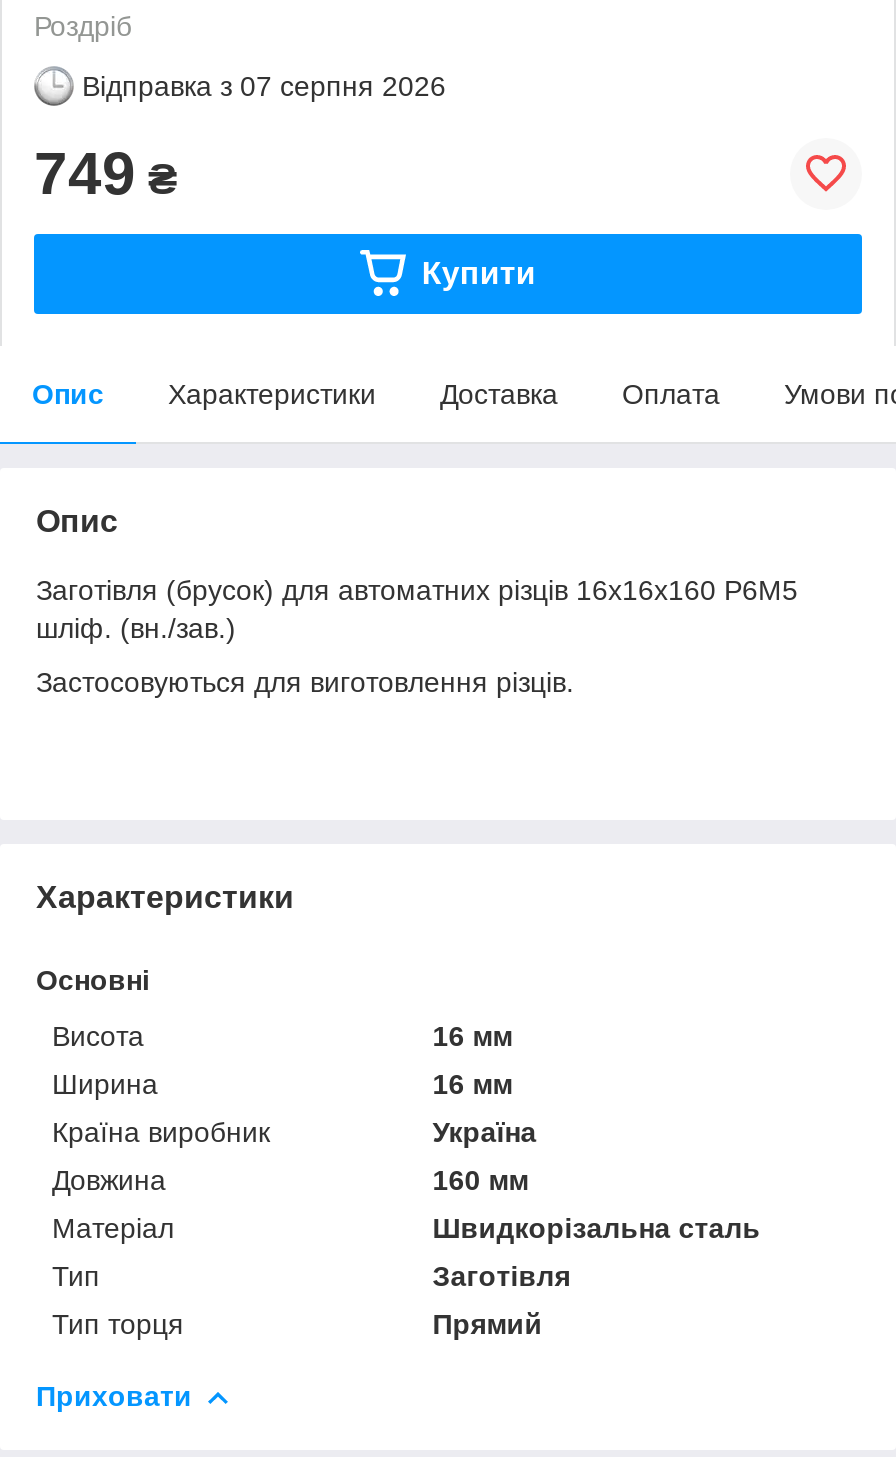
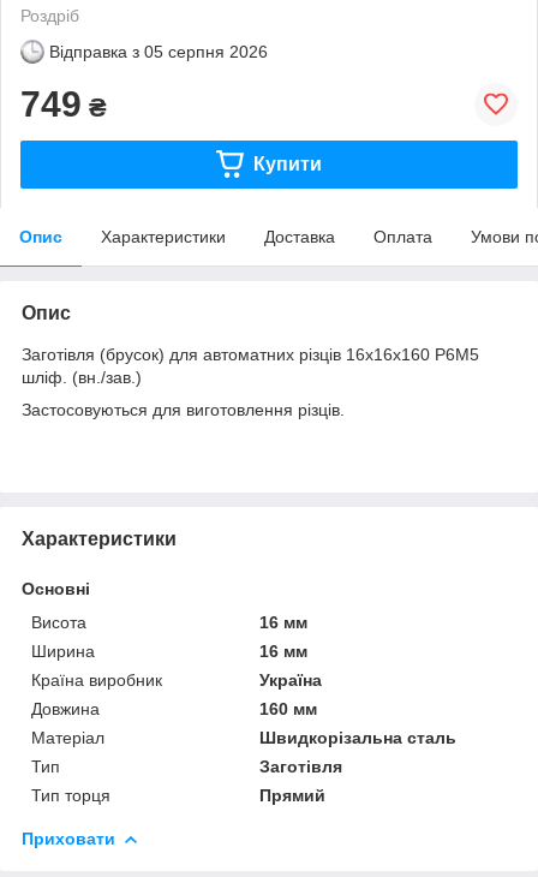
[82,70,446,102] Відправка з 07 серпня 2026 -> [49,42,268,61] Відправка з 05 серпня 2026

